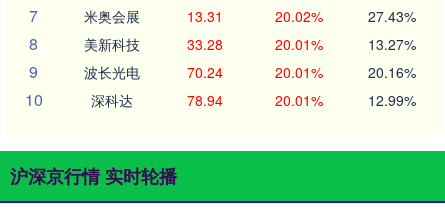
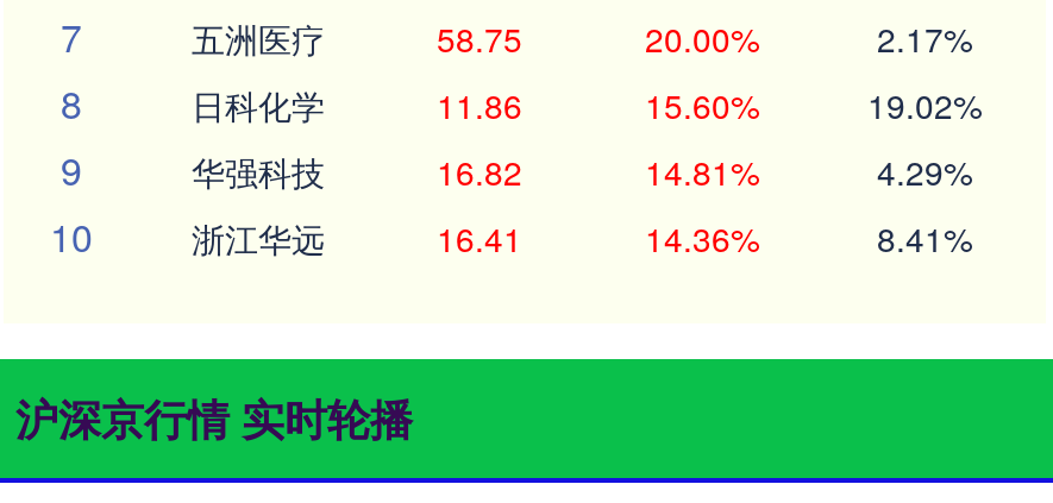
[84,6,416,26] 米奥会展 | 13.31 | 20.02% | 27.43% -> [192,14,972,62] 五洲医疗 | 58.75 | 20.00% | 2.17%
[84,34,416,54] 美新科技 | 33.28 | 20.01% | 13.27% -> [192,81,982,128] 日科化学 | 11.86 | 15.60% | 19.02%
[84,62,416,82] 波长光电 | 70.24 | 20.01% | 20.16% -> [192,147,972,195] 华强科技 | 16.82 | 14.81% | 4.29%
[91,90,416,110] 深科达 | 78.94 | 20.01% | 12.99% -> [192,214,972,262] 浙江华远 | 16.41 | 14.36% | 8.41%

